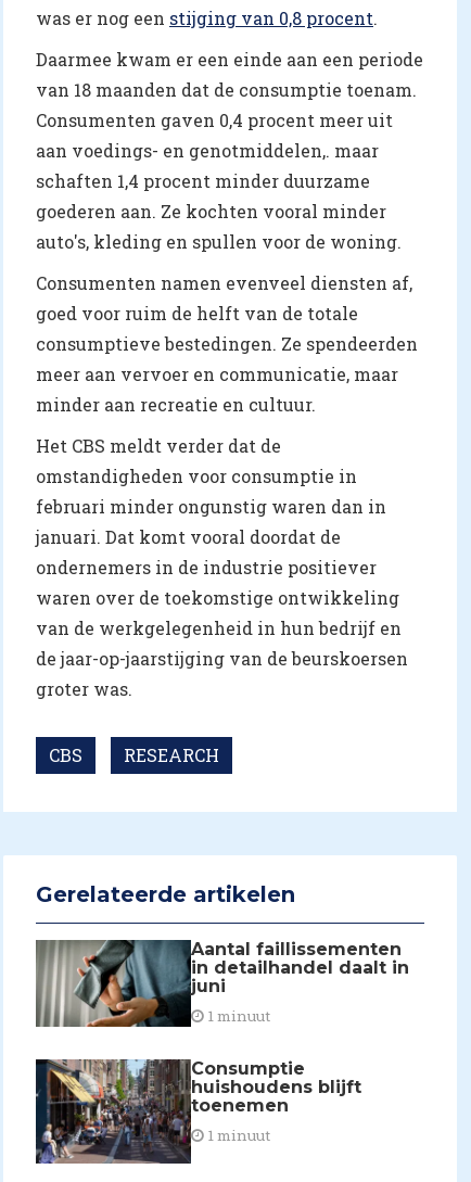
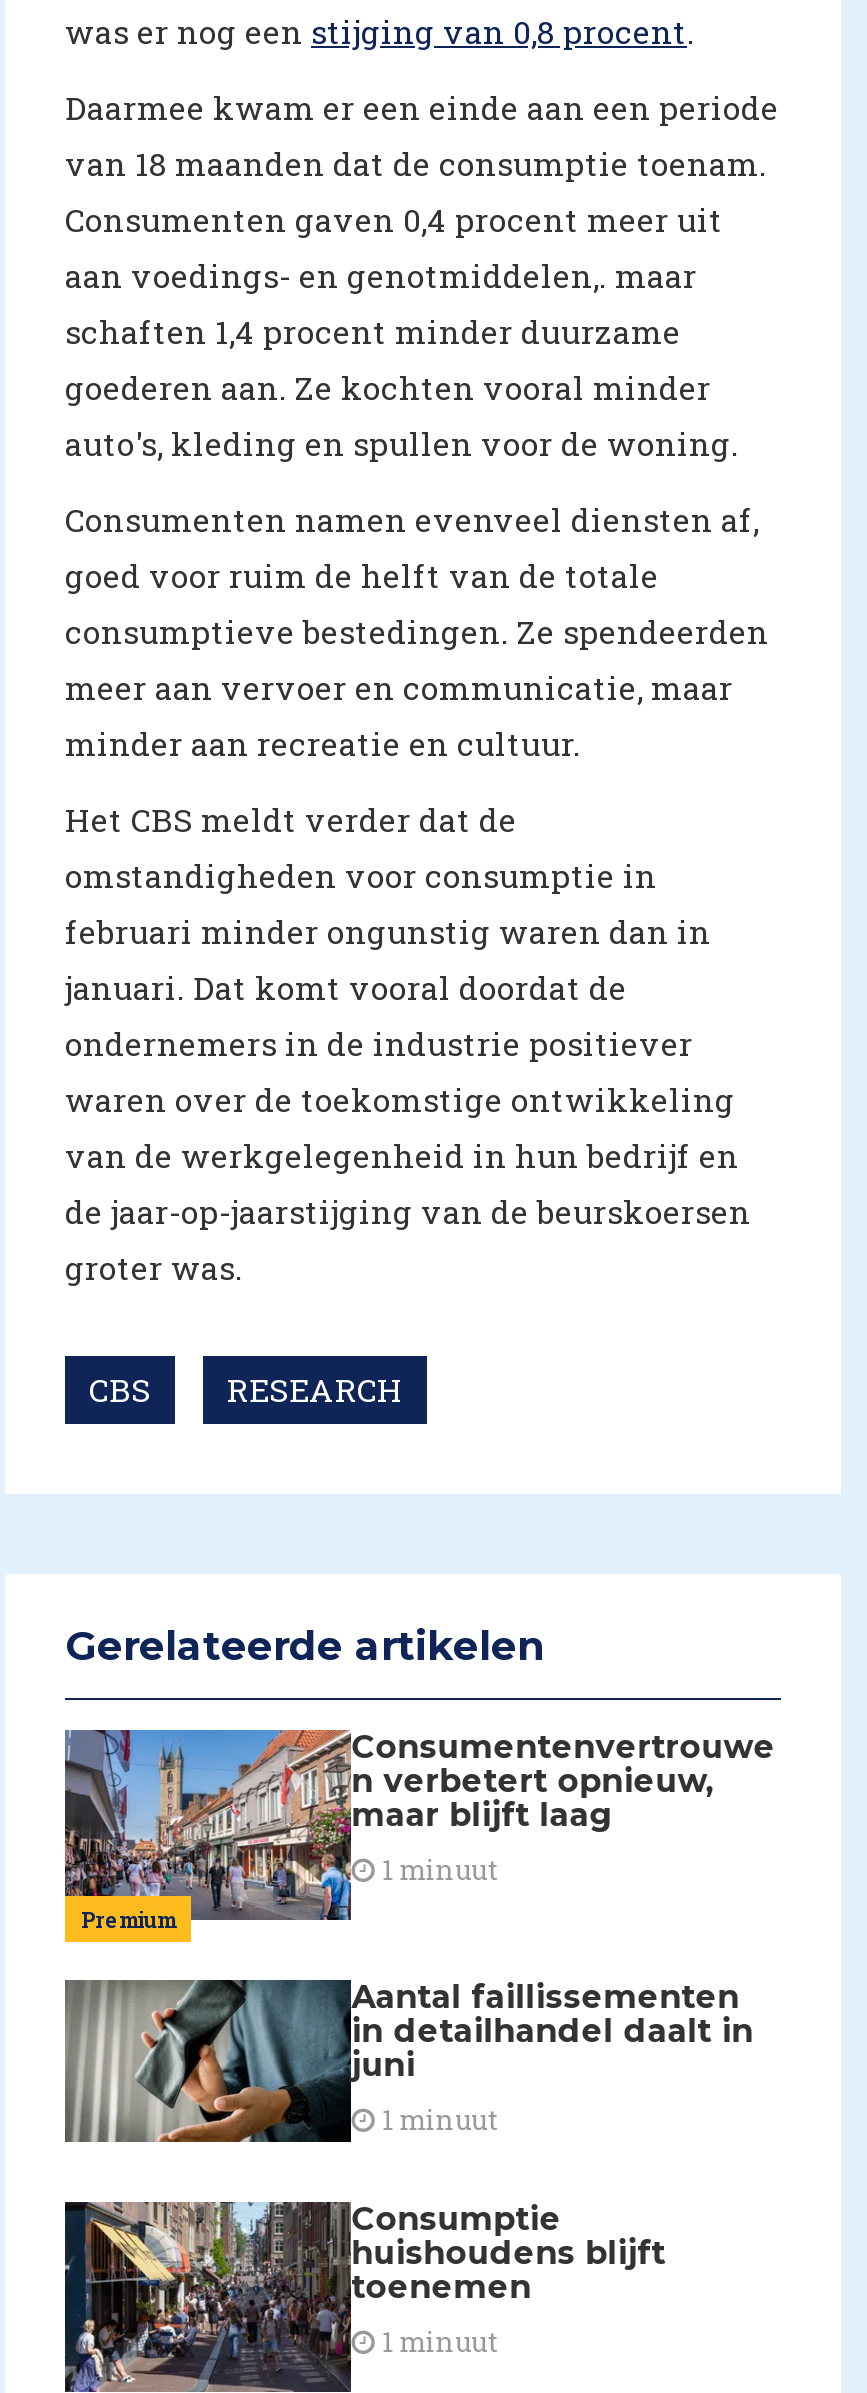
none -> [65,1728,353,1934] [image] | Premium
none -> [351,1727,775,1887] Consumentenvertrouwe | n verbetert opnieuw, | maar blijft laag | 1 minuut

